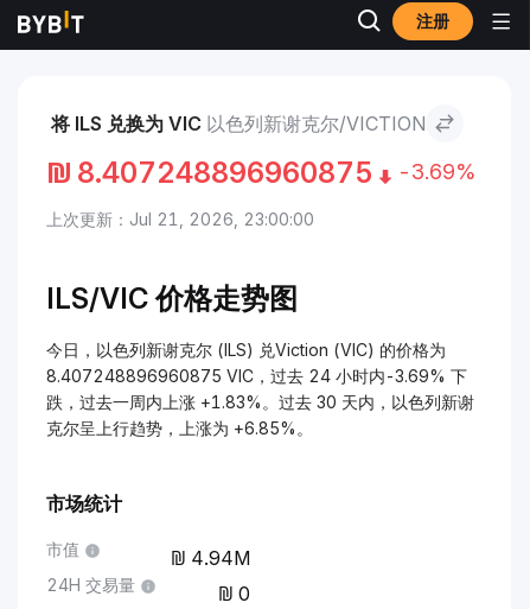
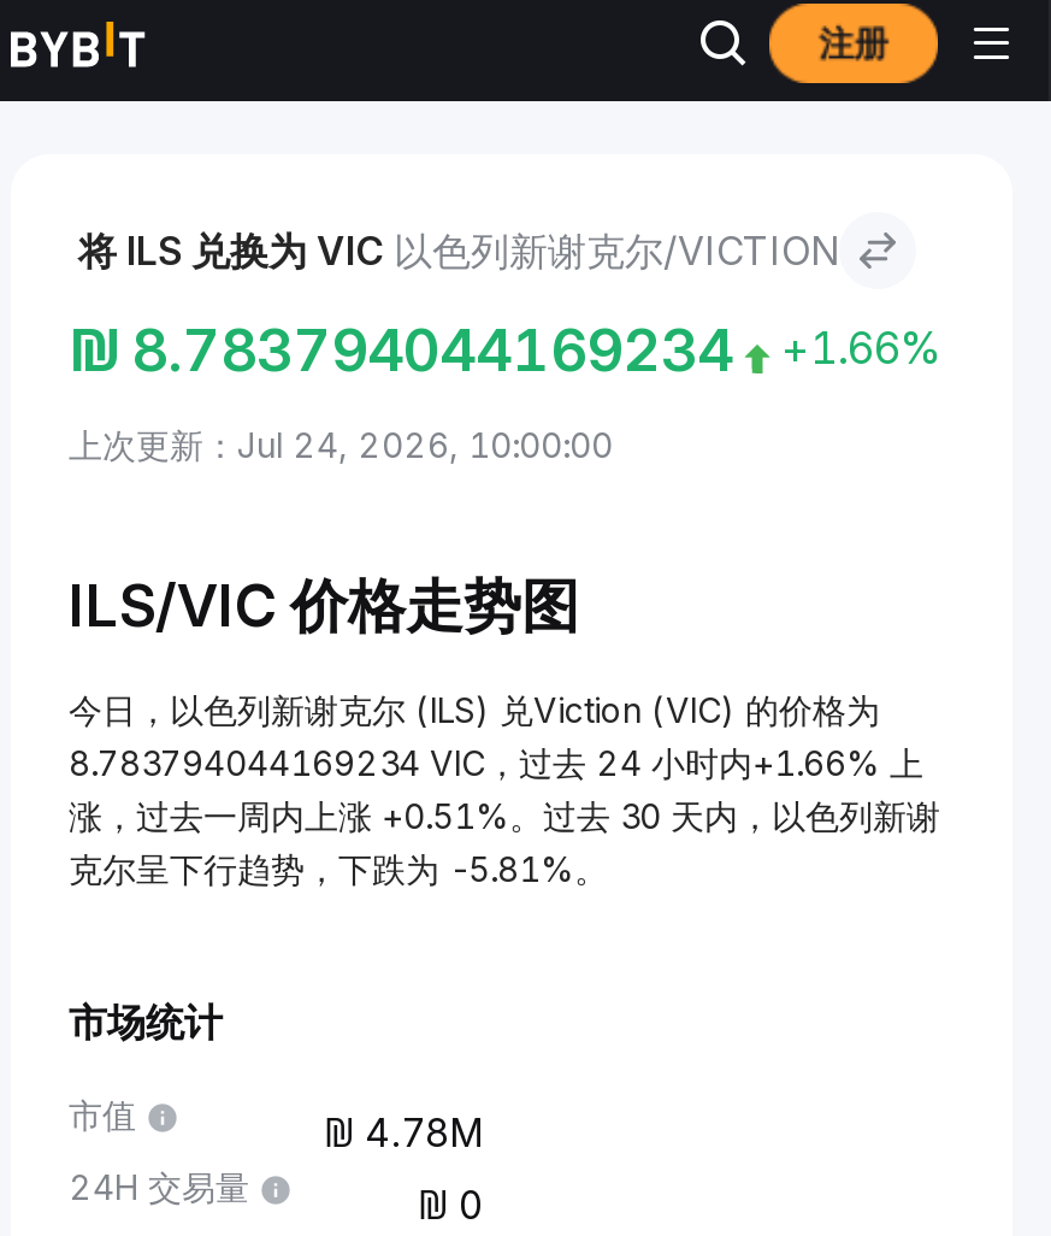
[46,156,373,190] ₪ 8.407248896960875 -> [69,316,733,385] ₪ 8.783794044169234
[397,159,475,184] -3.69% -> [781,323,940,373] +1.66%
[46,209,314,229] 上次更新：Jul 21, 2026, 23:00:00 -> [69,424,613,465] 上次更新：Jul 24, 2026, 10:00:00
[46,366,467,386] 8.407248896960875 VIC，过去 24 小时内-3.69% 下 -> [69,742,923,783] 8.783794044169234 VIC，过去 24 小时内+1.66% 上
[46,392,474,412] 跌，过去一周内上涨 +1.83%。过去 30 天内，以色列新谢 -> [69,795,940,836] 涨，过去一周内上涨 +0.51%。过去 30 天内，以色列新谢
[46,418,313,438] 克尔呈上行趋势，上涨为 +6.85%。 -> [69,848,608,889] 克尔呈下行趋势，下跌为 -5.81%。
[191,546,250,570] 4.94M -> [365,1108,483,1156] 4.78M

